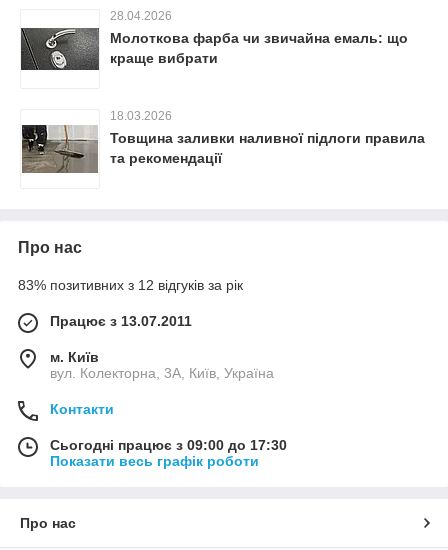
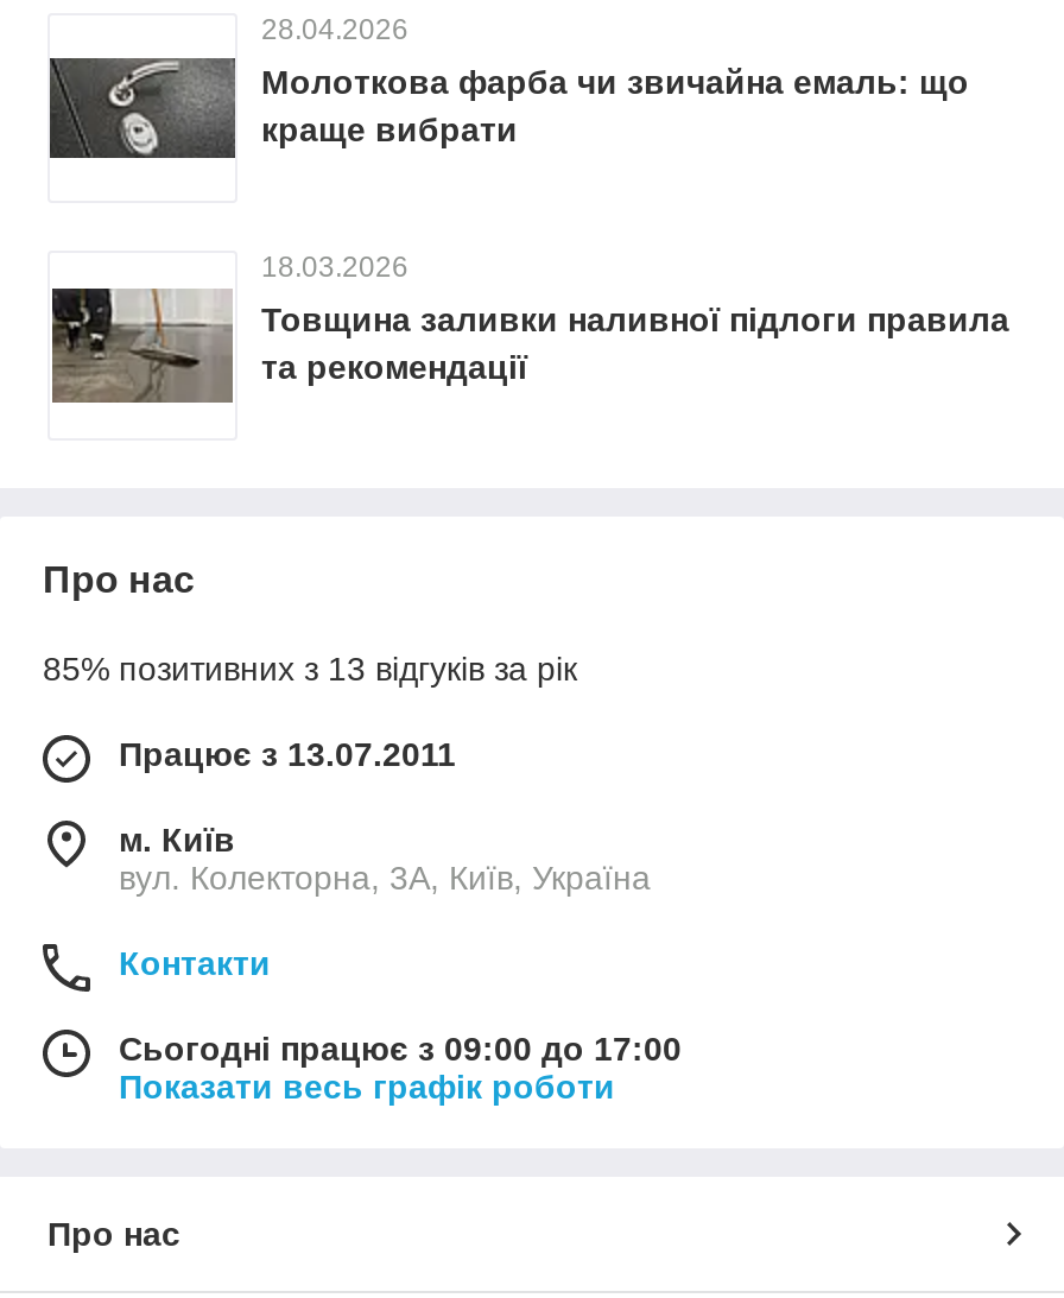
[18,277,243,293] 83% позитивних з 12 відгуків за рік -> [43,650,577,688] 85% позитивних з 13 відгуків за рік
[50,437,287,453] Сьогодні працює з 09:00 до 17:30 -> [119,1030,682,1068] Сьогодні працює з 09:00 до 17:00

